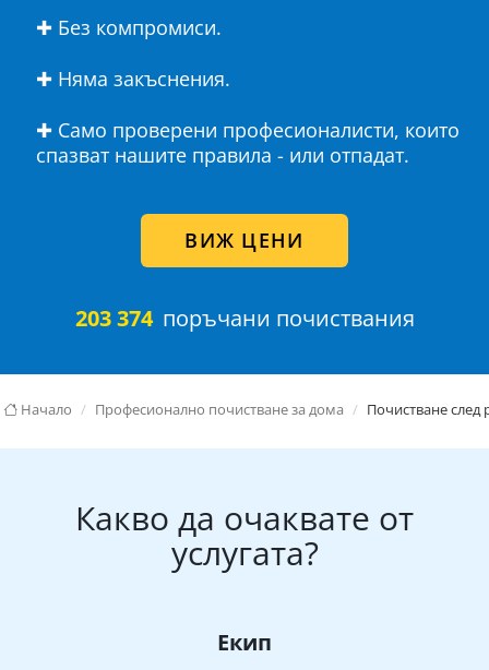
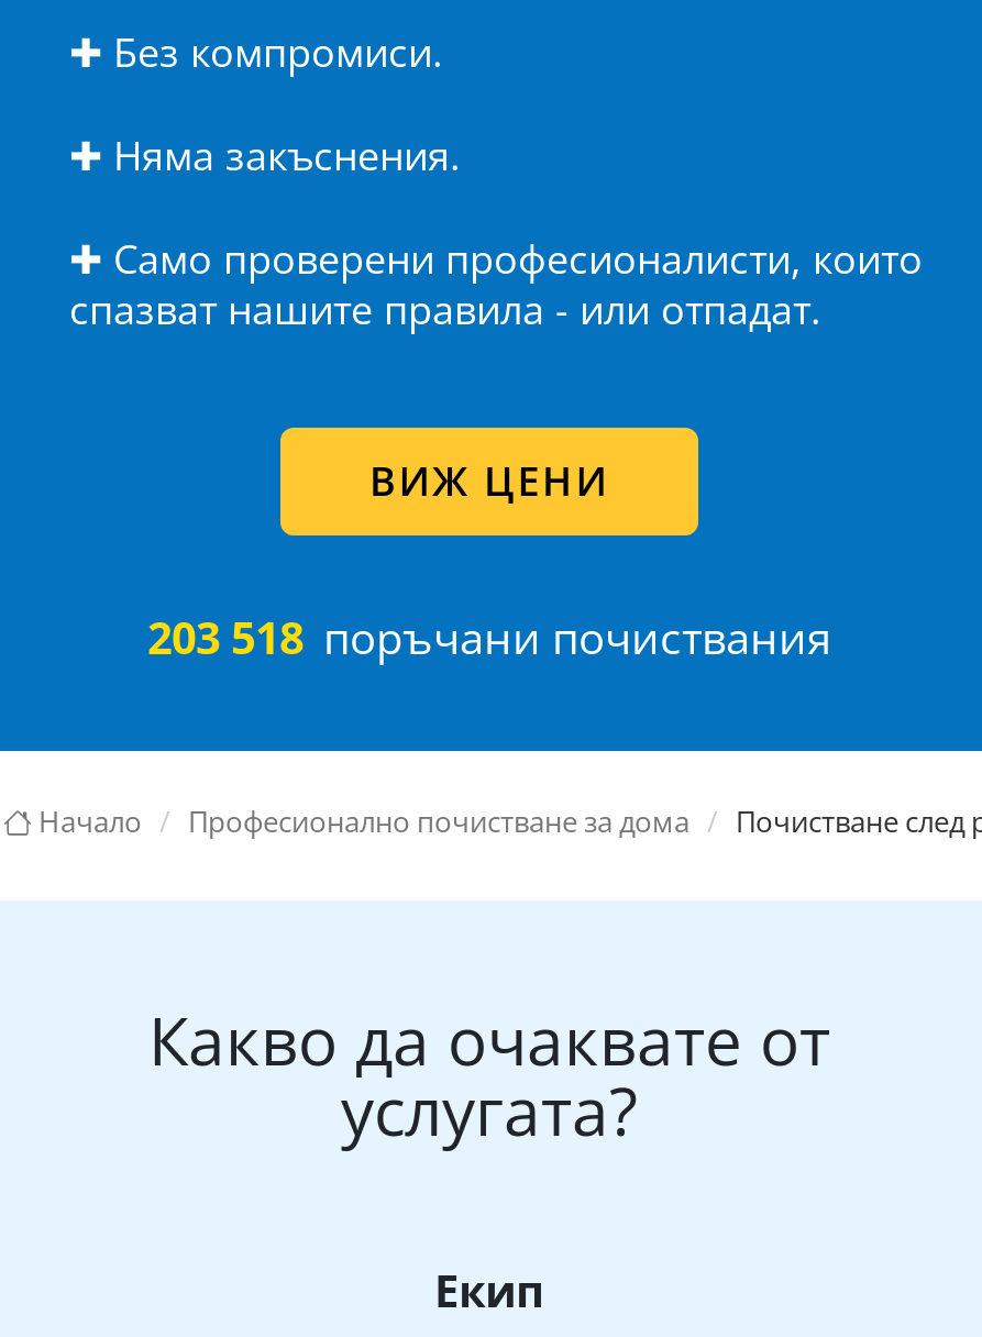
[75,303,414,333] 203 374 поръчани почиствания -> [147,608,831,667] 203 518 поръчани почиствания

